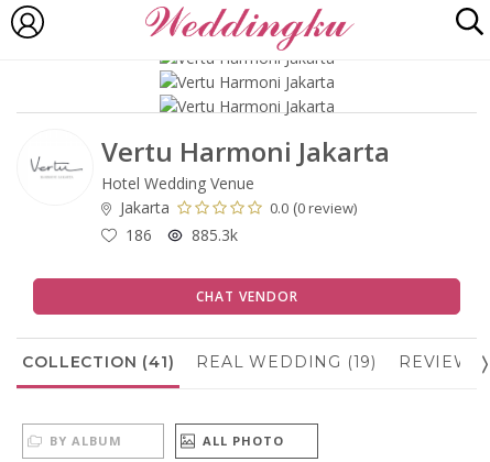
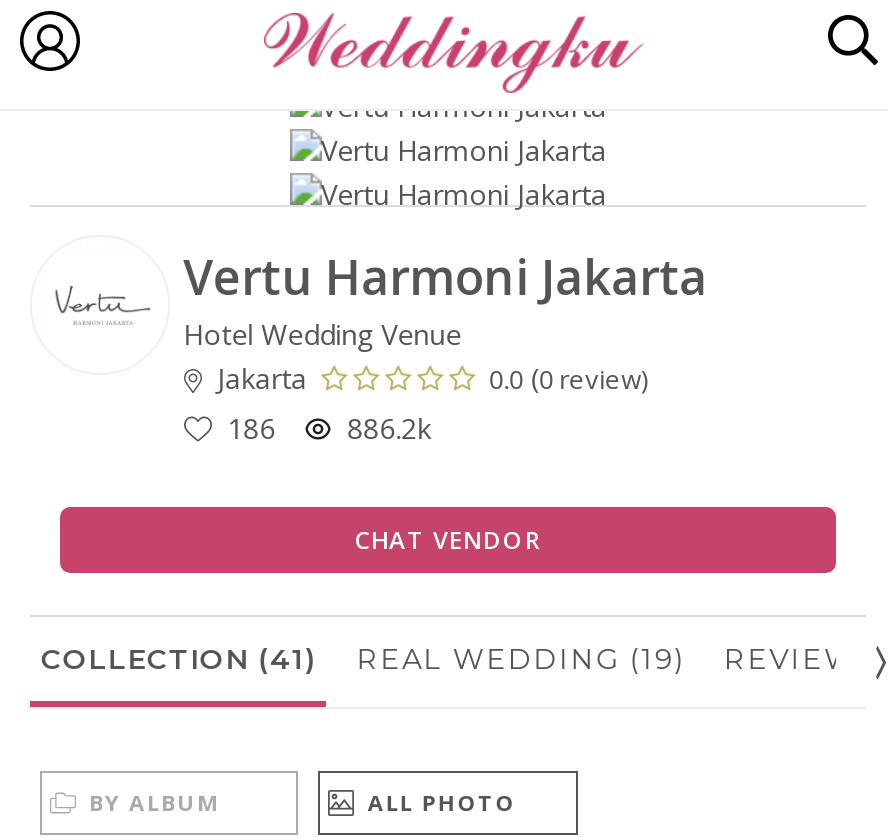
[125,224,238,245] 186 885.3k -> [227,409,431,447] 186 886.2k

